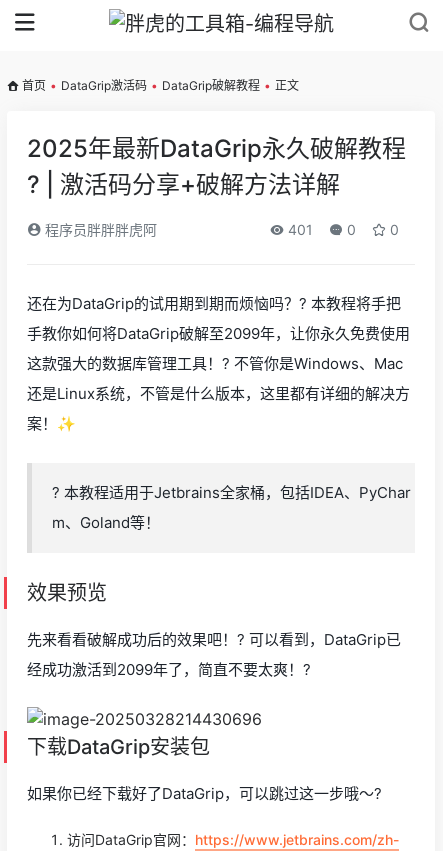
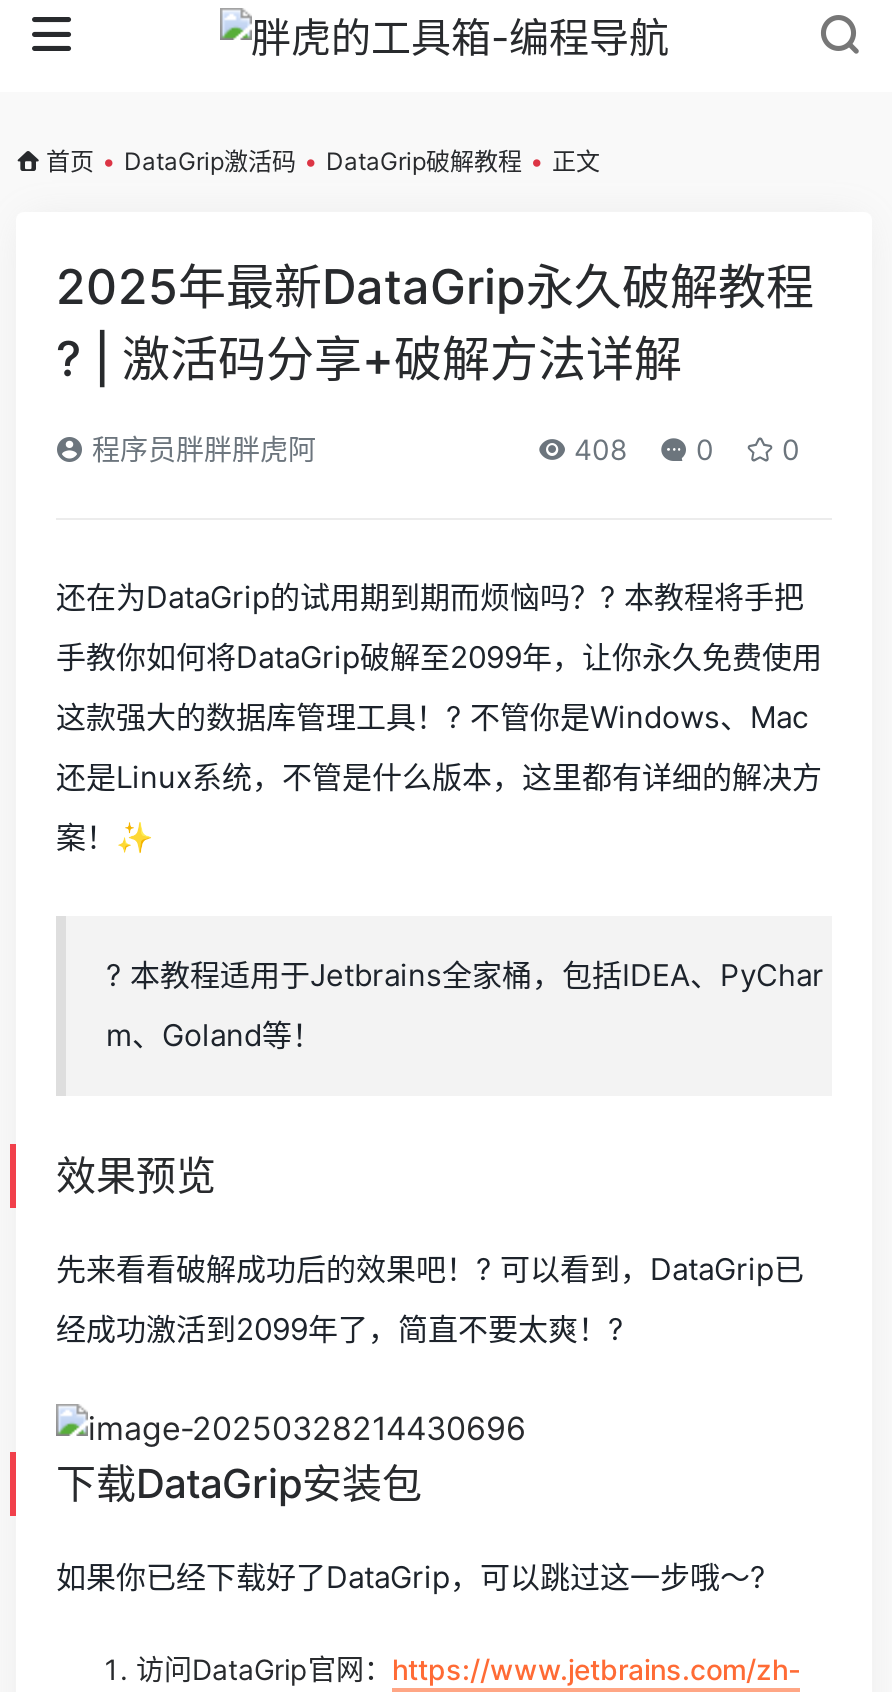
[284,221,399,238] 401 0 0 -> [566,432,800,466] 408 0 0

